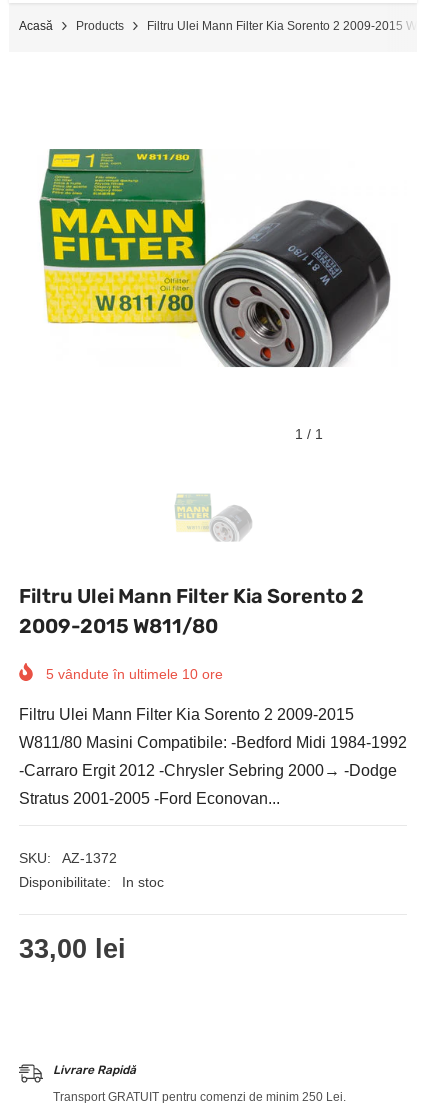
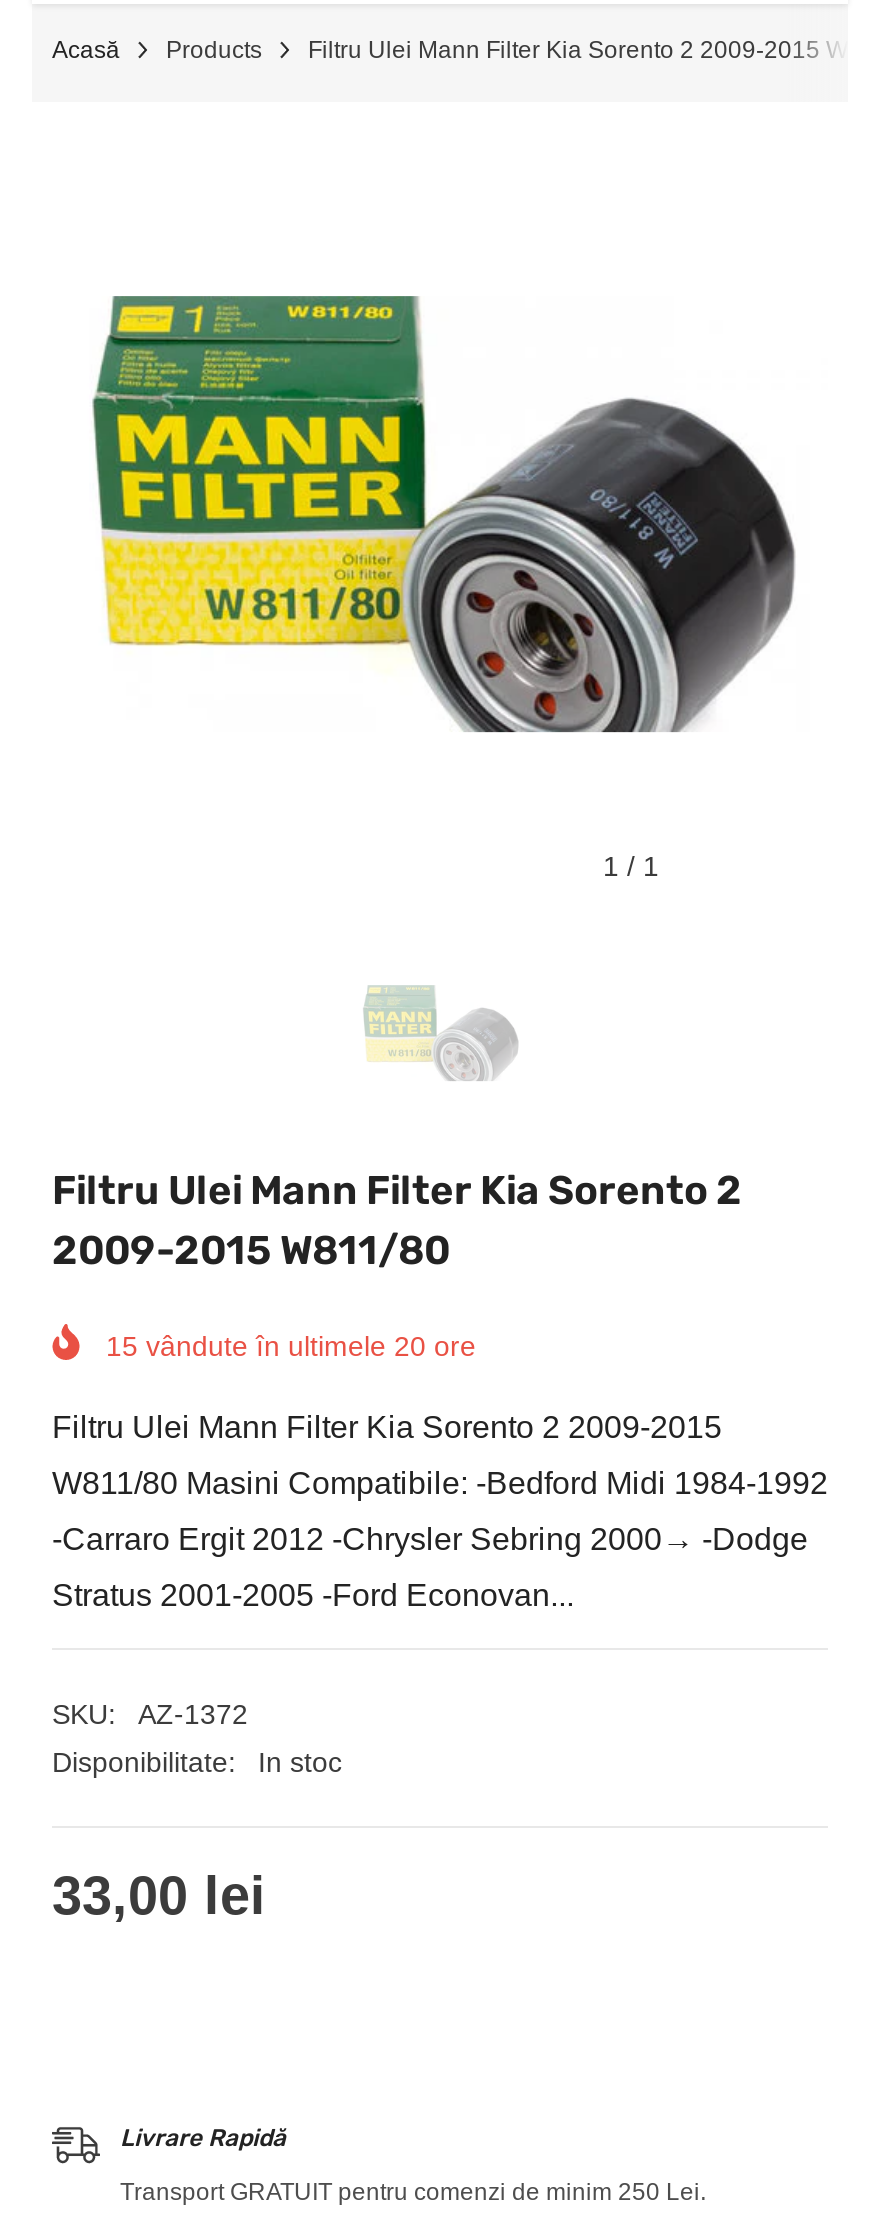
[46,666,223,682] 5 vândute în ultimele 10 ore -> [106,1329,476,1361] 15 vândute în ultimele 20 ore

